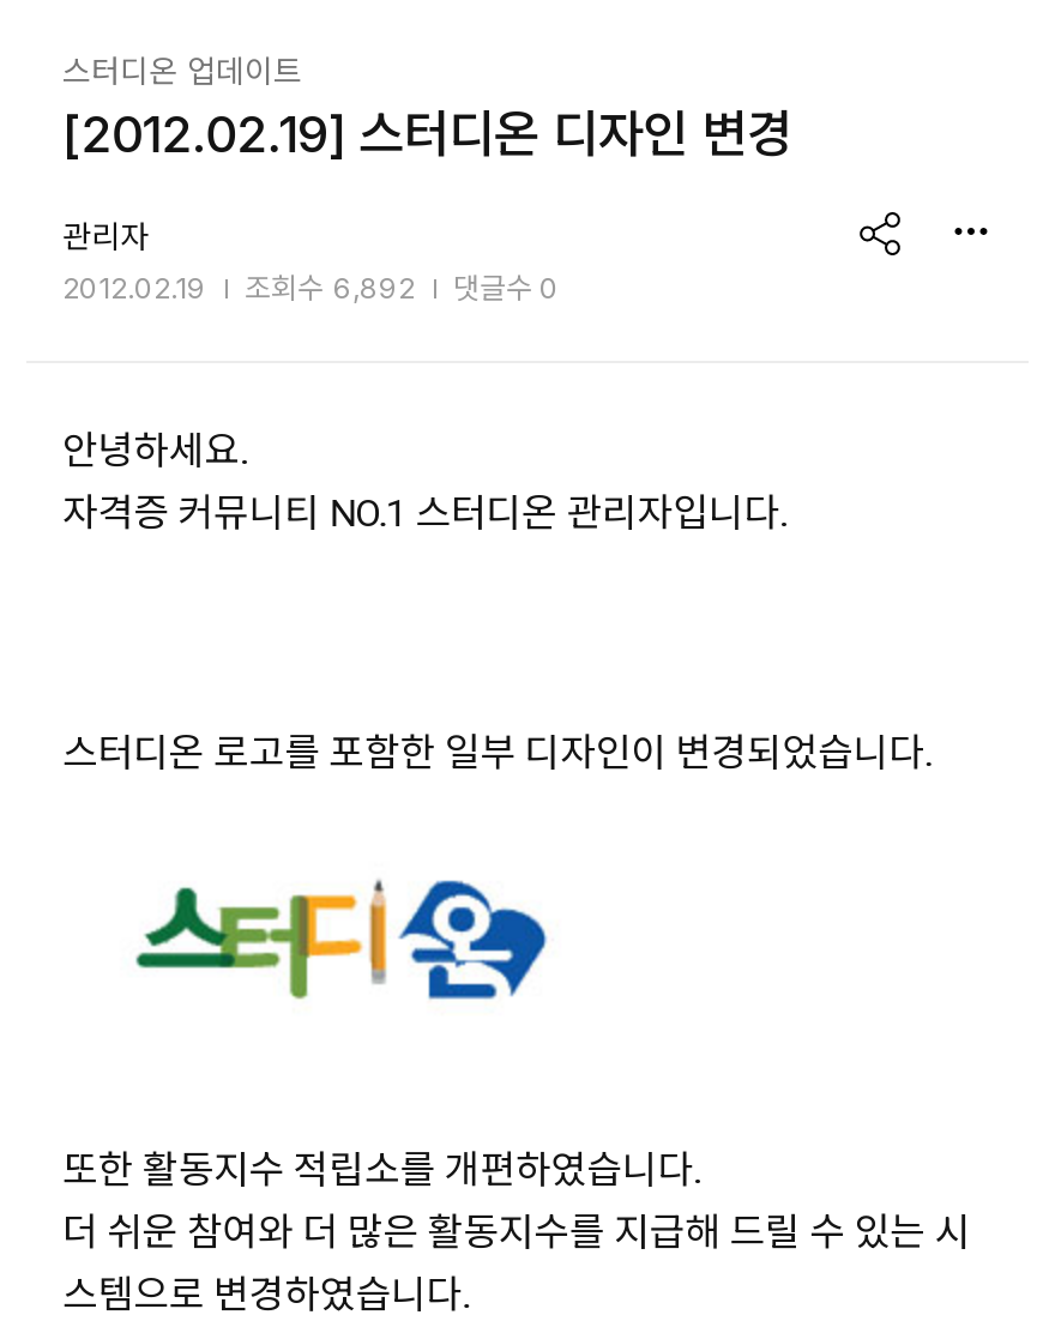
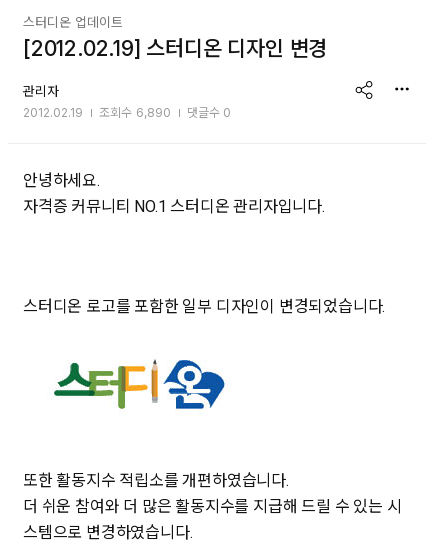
[62,270,559,306] 2012.02.19 조회수 6,892 댓글수 0 -> [23,105,231,120] 2012.02.19 조회수 6,890 댓글수 0

